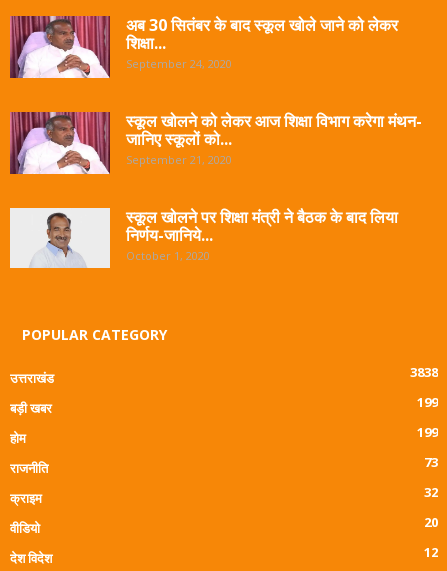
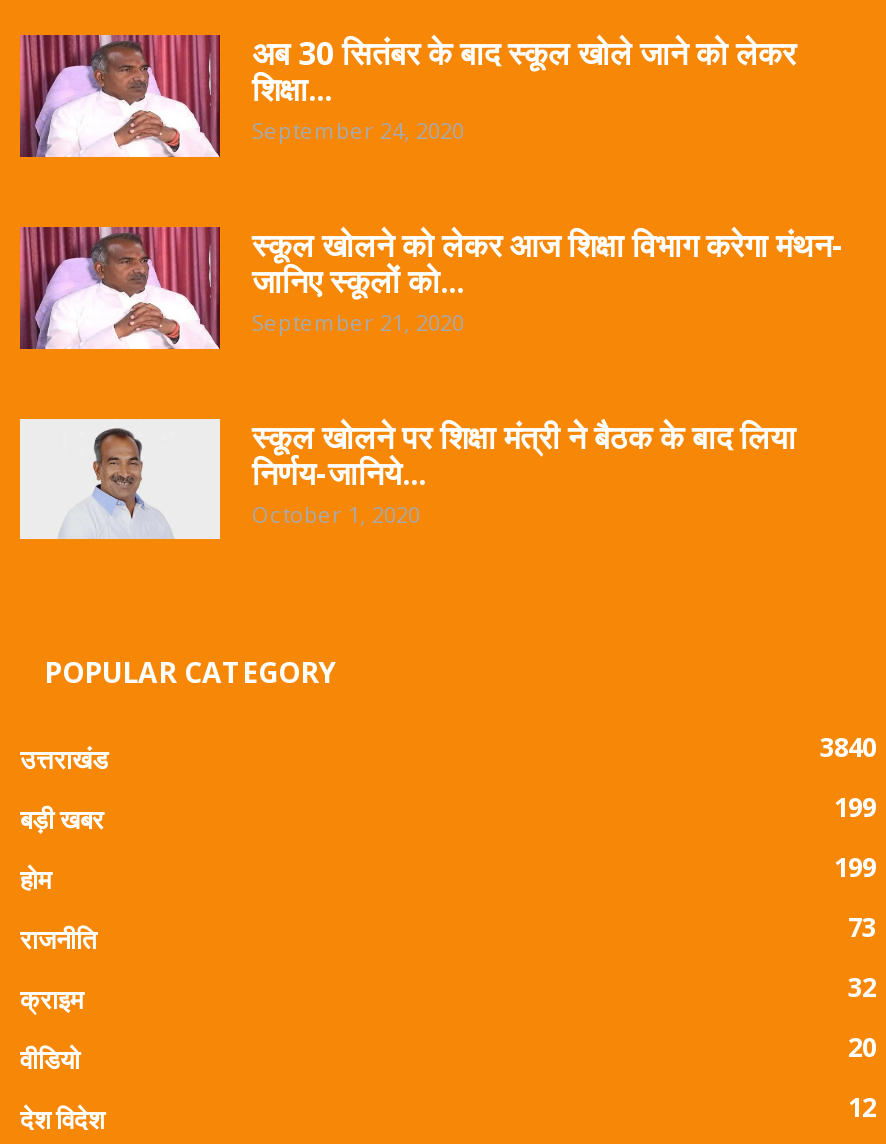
[410,363,438,381] 3838 -> [820,729,876,765] 3840

